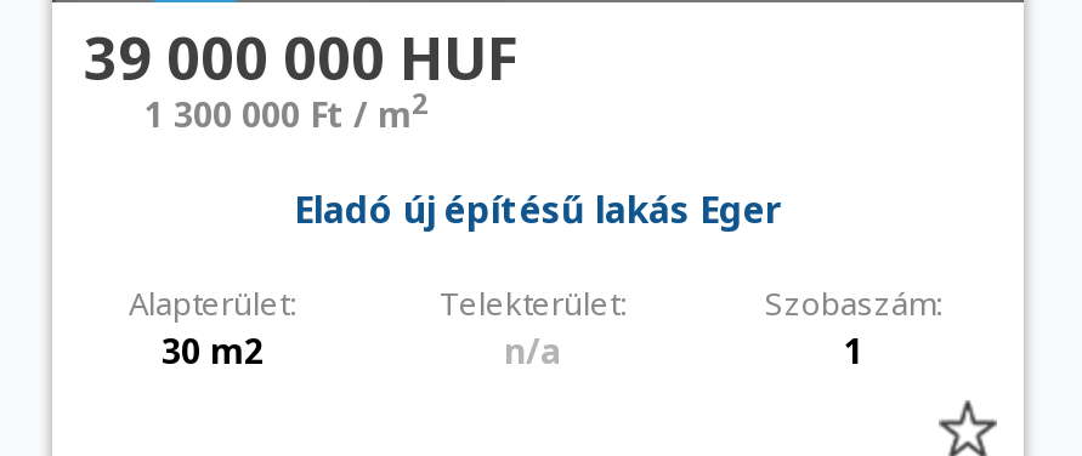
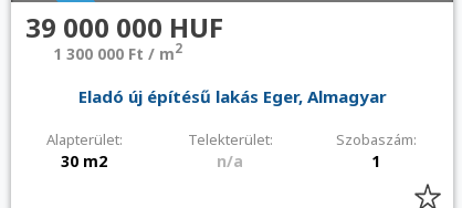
[294,186,782,234] Eladó új építésű lakás Eger -> [78,85,386,107] Eladó új építésű lakás Eger, Almagyar

